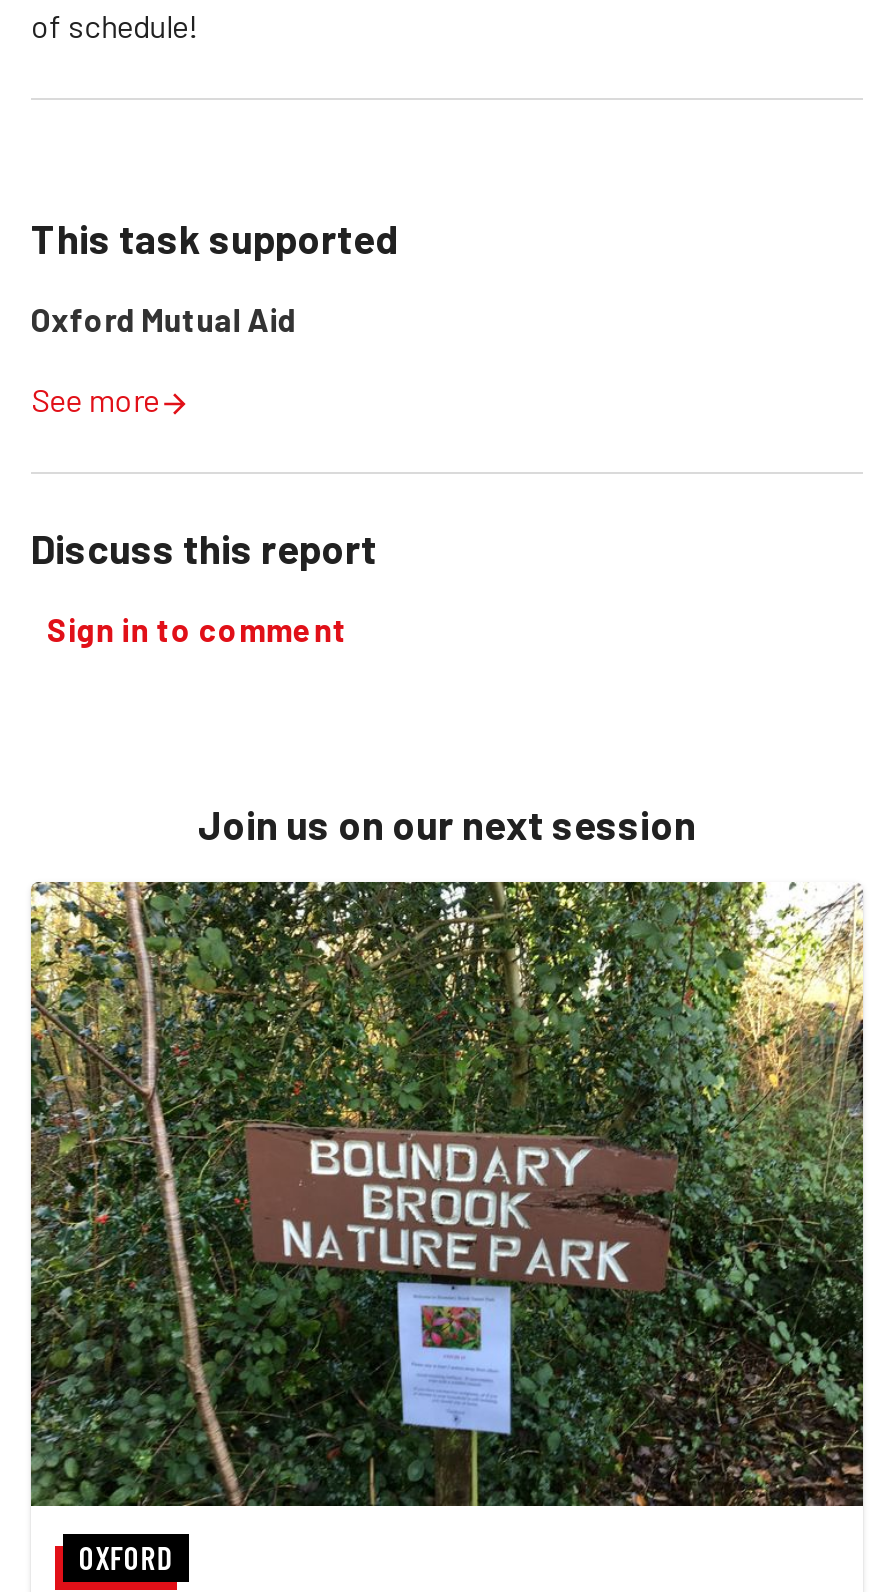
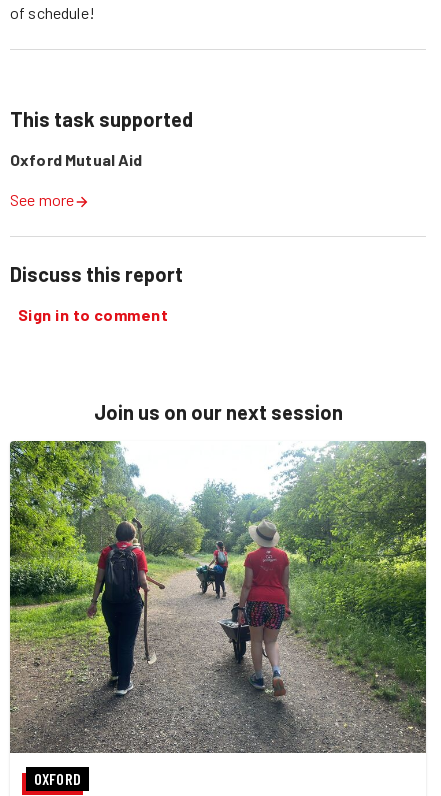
[29,880,865,1506] [image] -> [9,440,427,754] [image]

